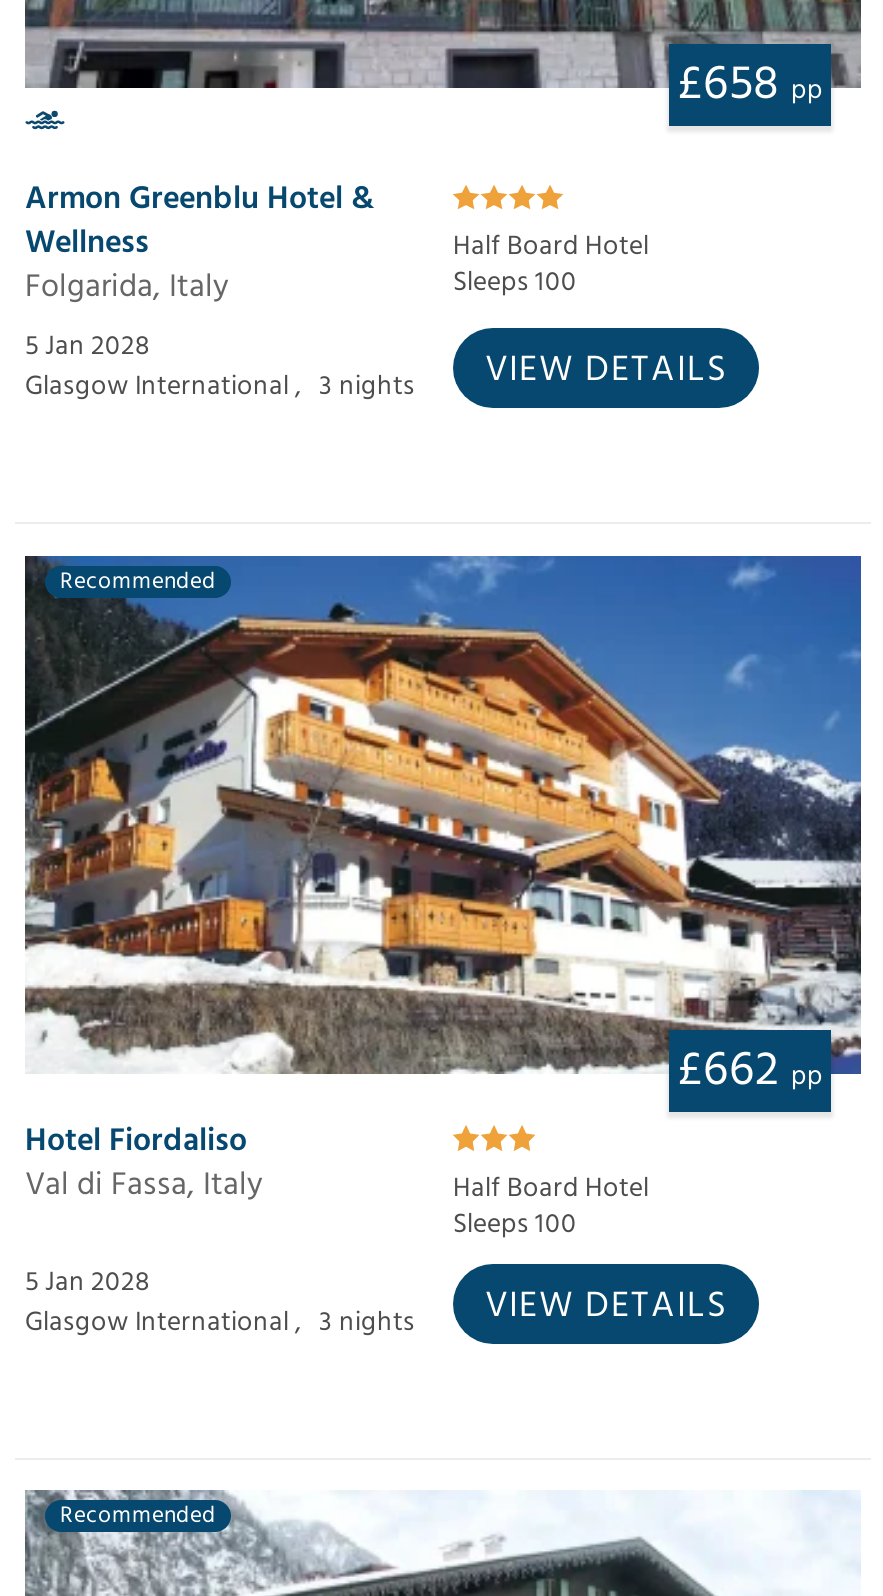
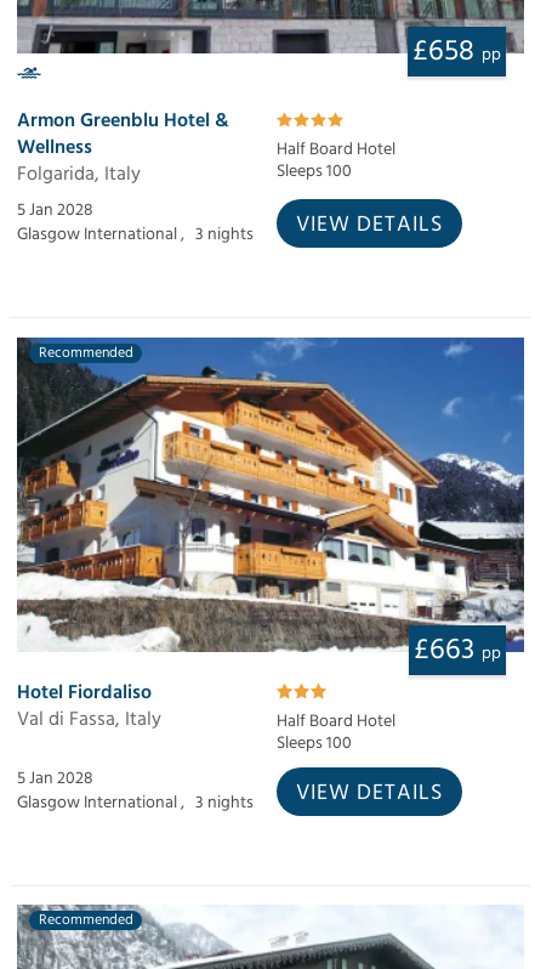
[677,1035,823,1103] £662 pp -> [414,629,501,670] £663 pp

